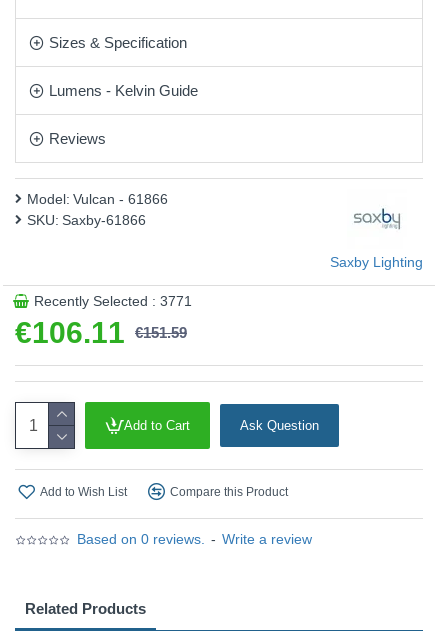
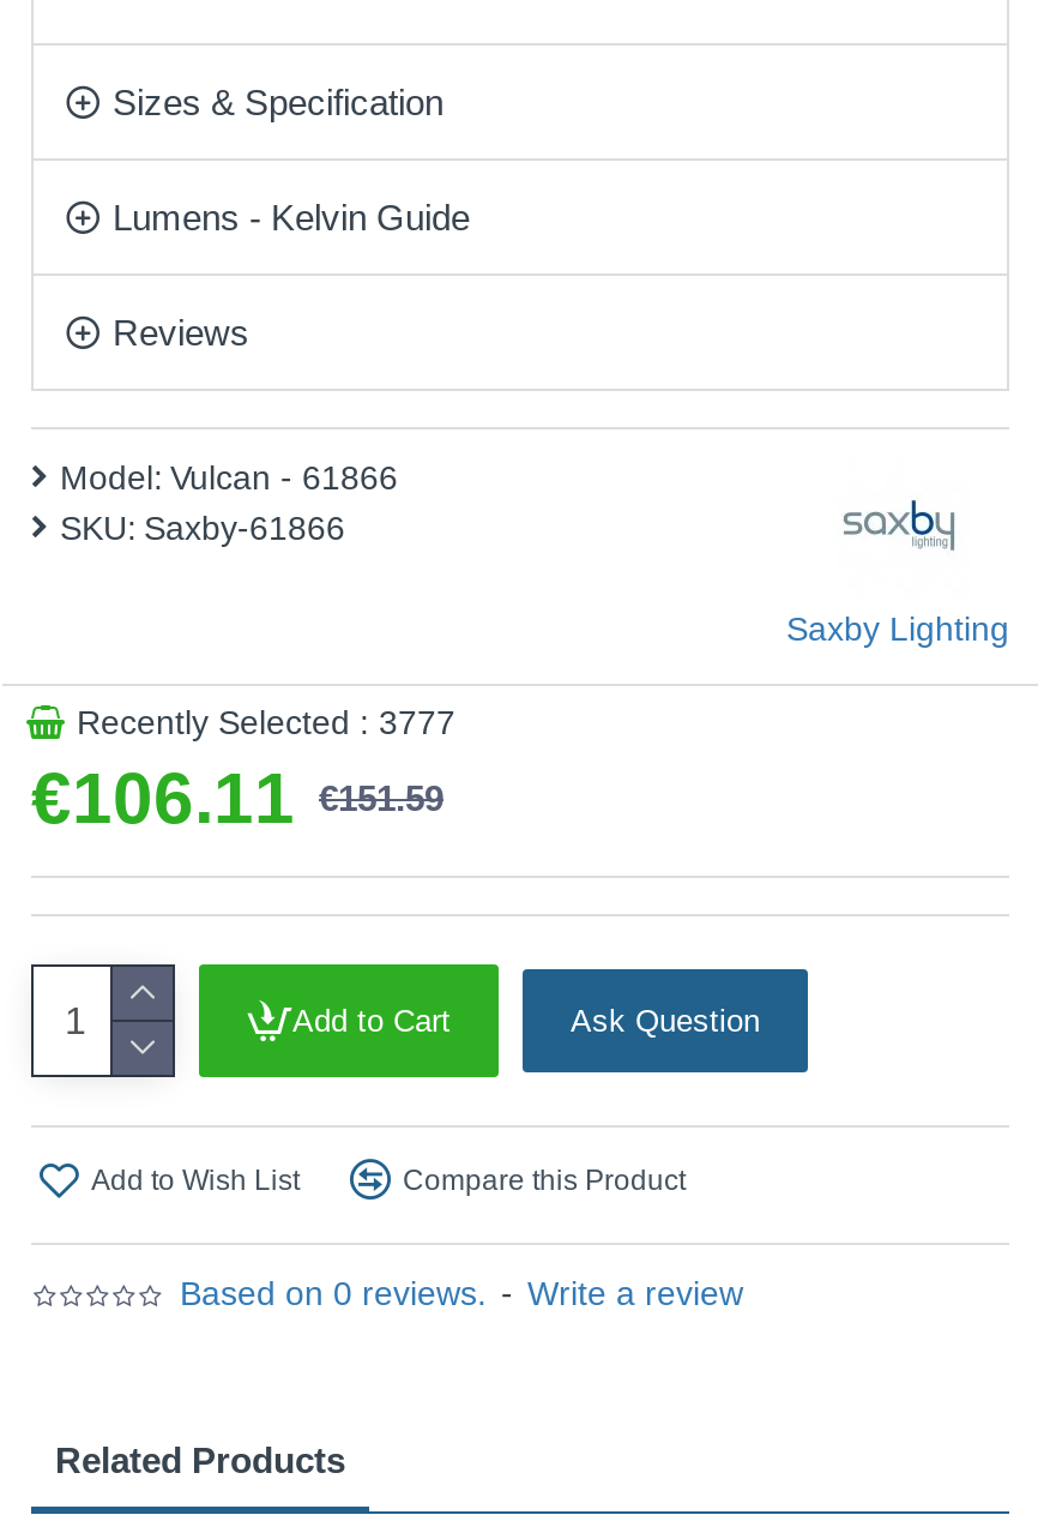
[34,293,192,309] Recently Selected : 3771 -> [77,703,455,741] Recently Selected : 3777

